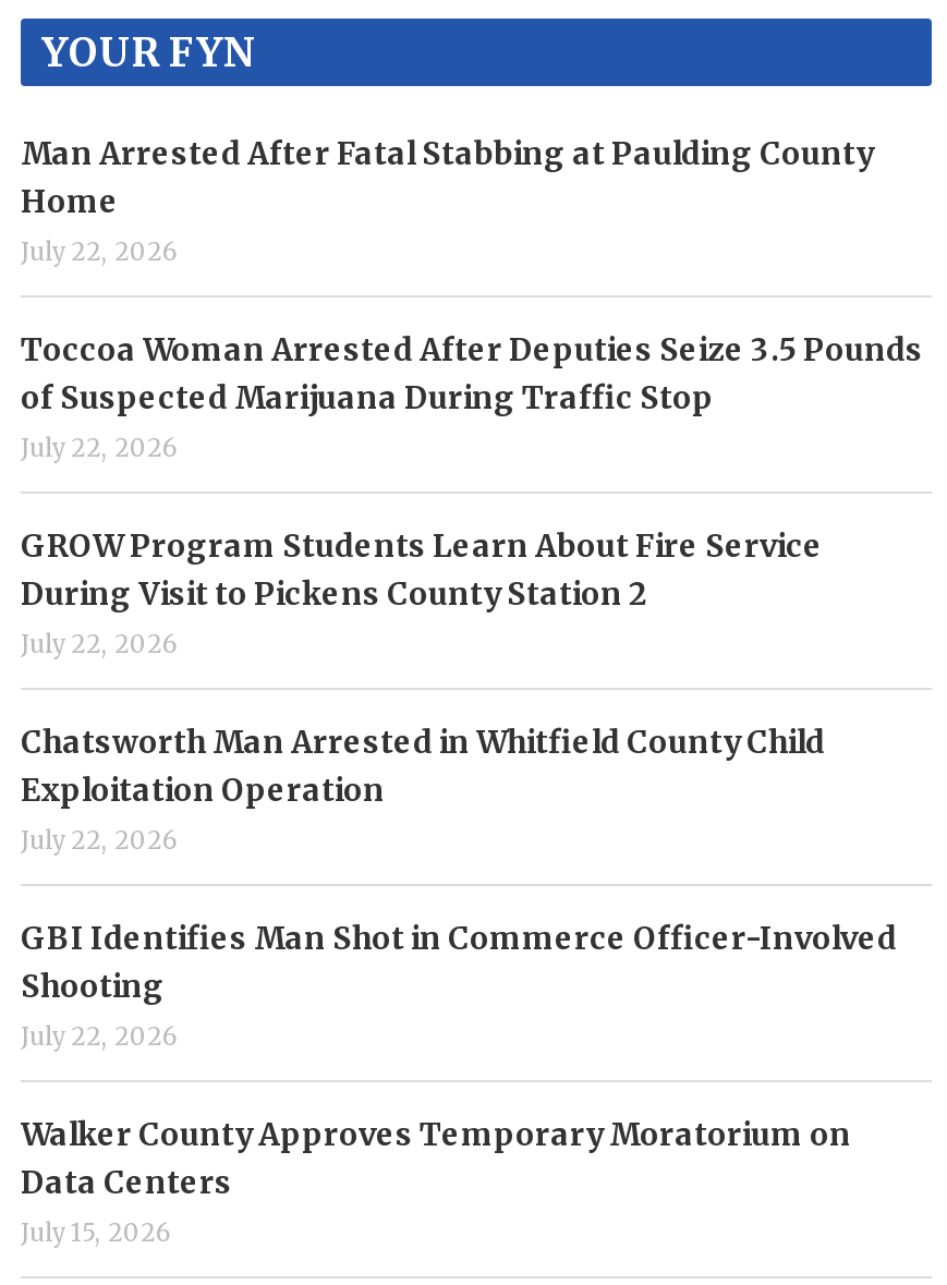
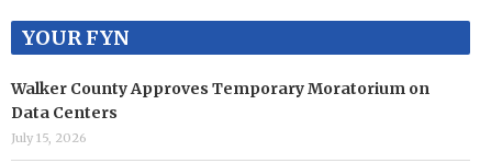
[21,135,923,1053] Man Arrested After Fatal Stabbing at Paulding County | Home | July 22, 2026 | Toccoa Woman Arrested After Deputies Seize 3.5 Pounds | of Suspected Marijuana During Traffic Stop | July 22, 2026 | GROW Program Students Learn About Fire Service | During Visit to Pickens County Station 2 | July 22, 2026 | Chatsworth Man Arrested in Whitfield County Child | Exploitation Operation | July 22, 2026 | GBI Identifies Man Shot in Commerce Officer-Involved | Shooting | July 22, 2026 -> none

